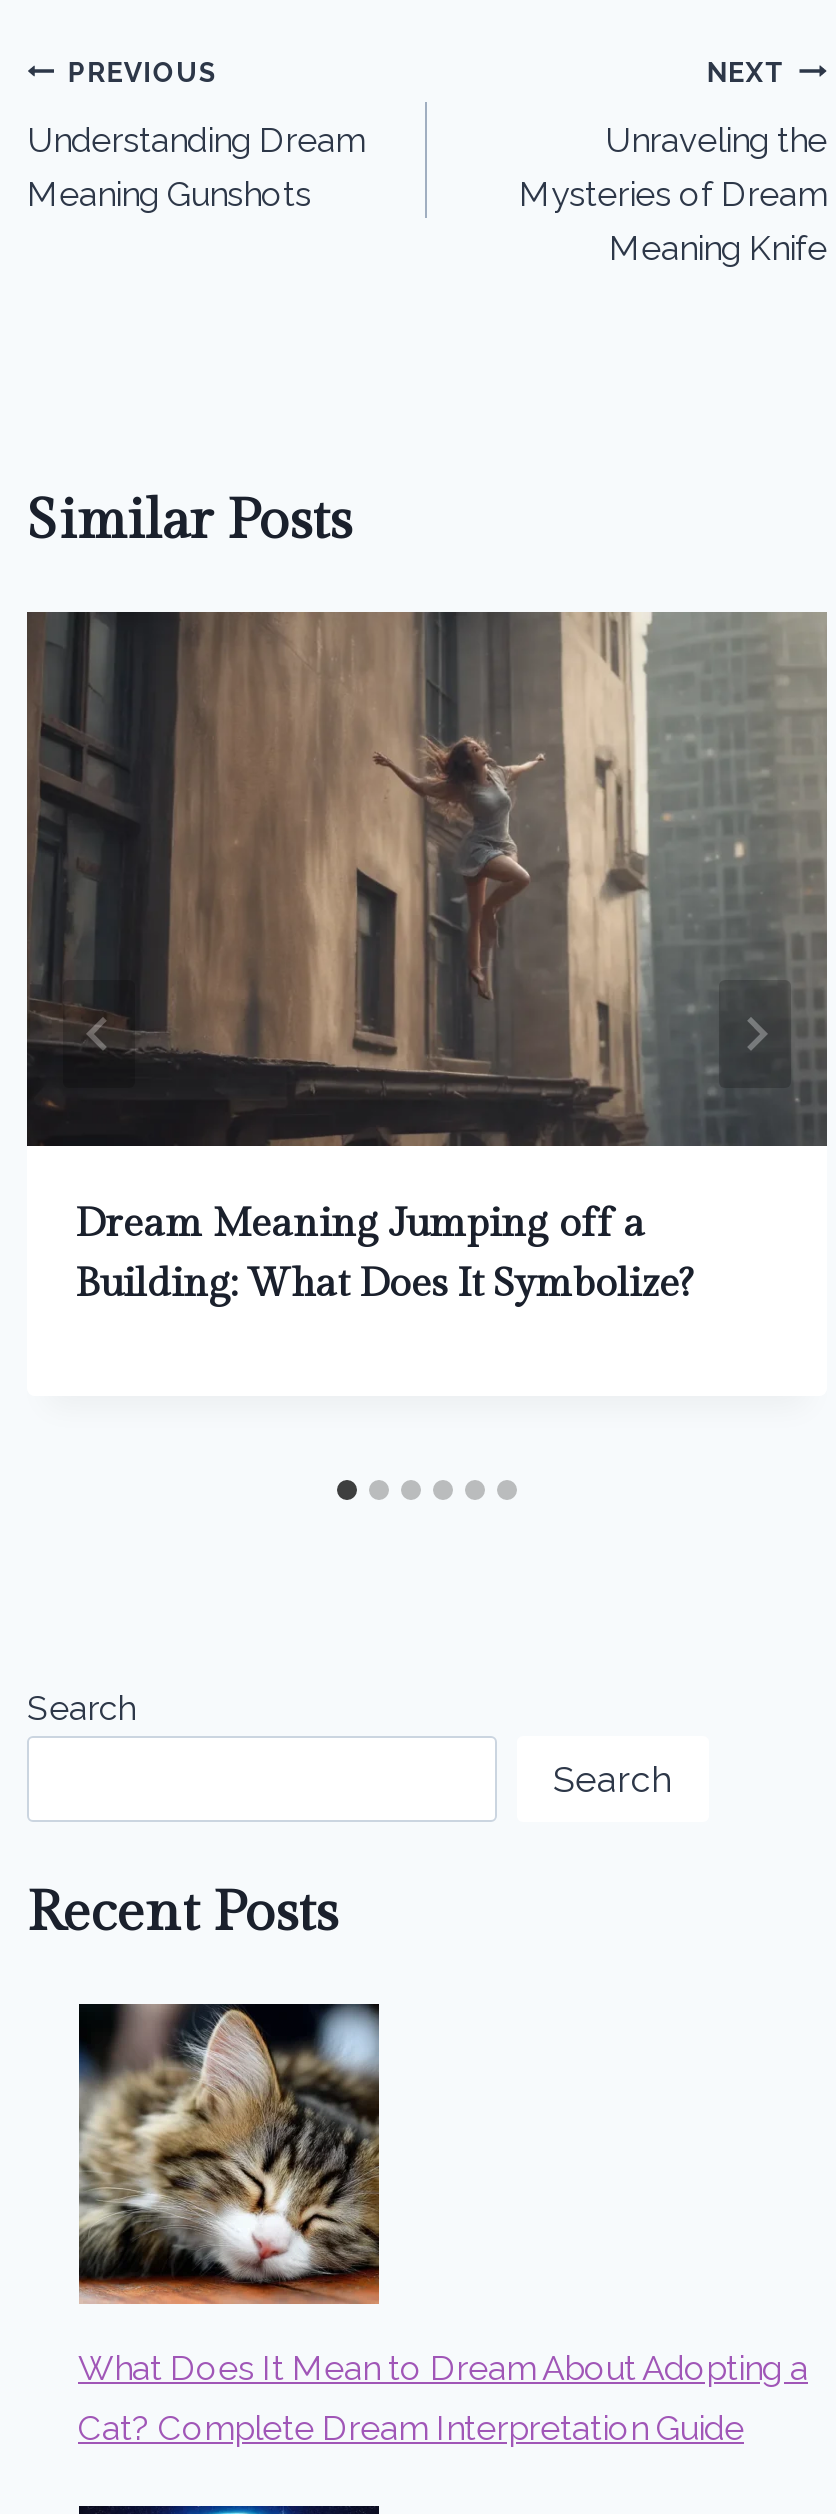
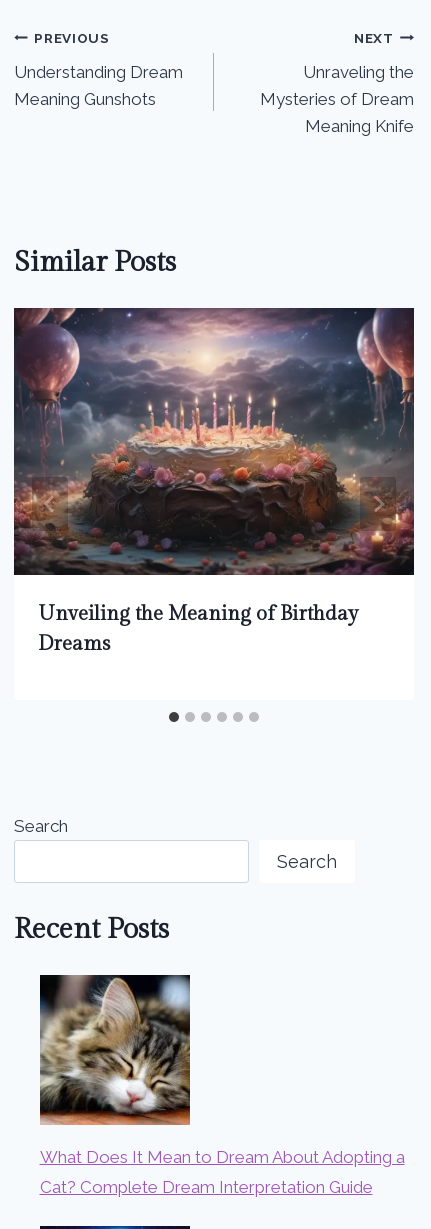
[27,610,827,1308] [image] | Dream Meaning Jumping off a | Building: What Does It Symbolize? -> [13,307,414,656] [image] | Unveiling the Meaning of Birthday | Dreams

